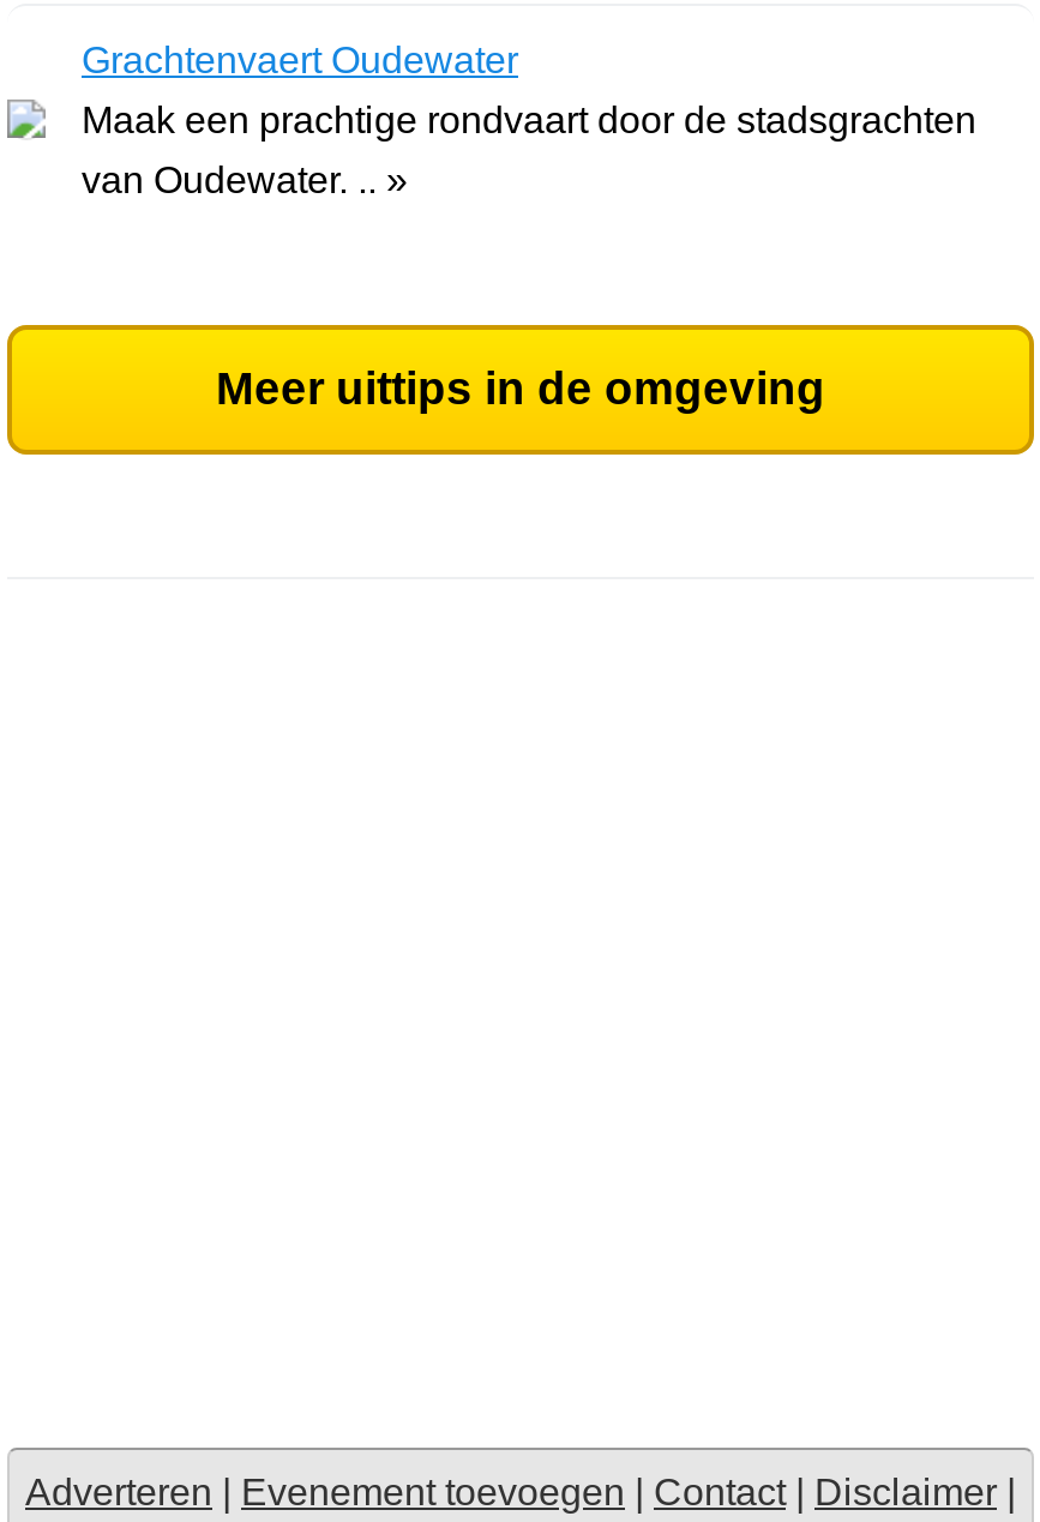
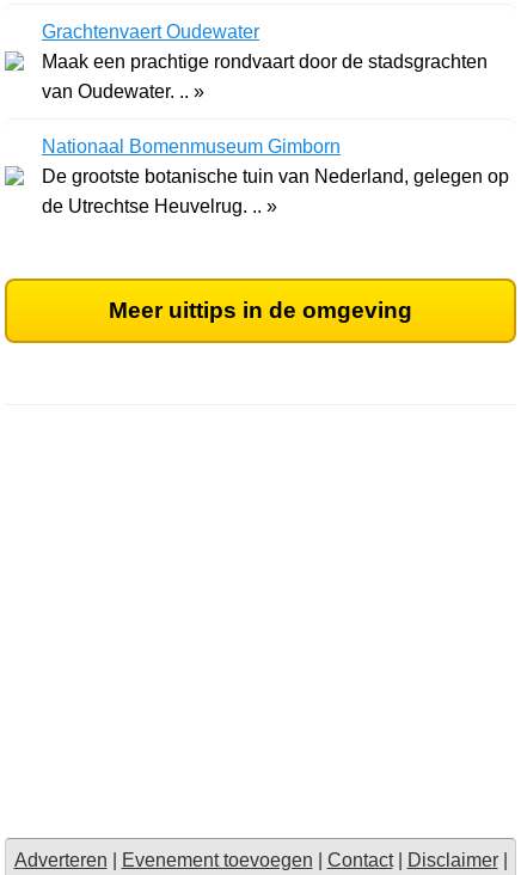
none -> [42,136,509,216] Nationaal Bomenmuseum Gimborn | De grootste botanische tuin van Nederland, gelegen op | de Utrechtse Heuvelrug. .. »

